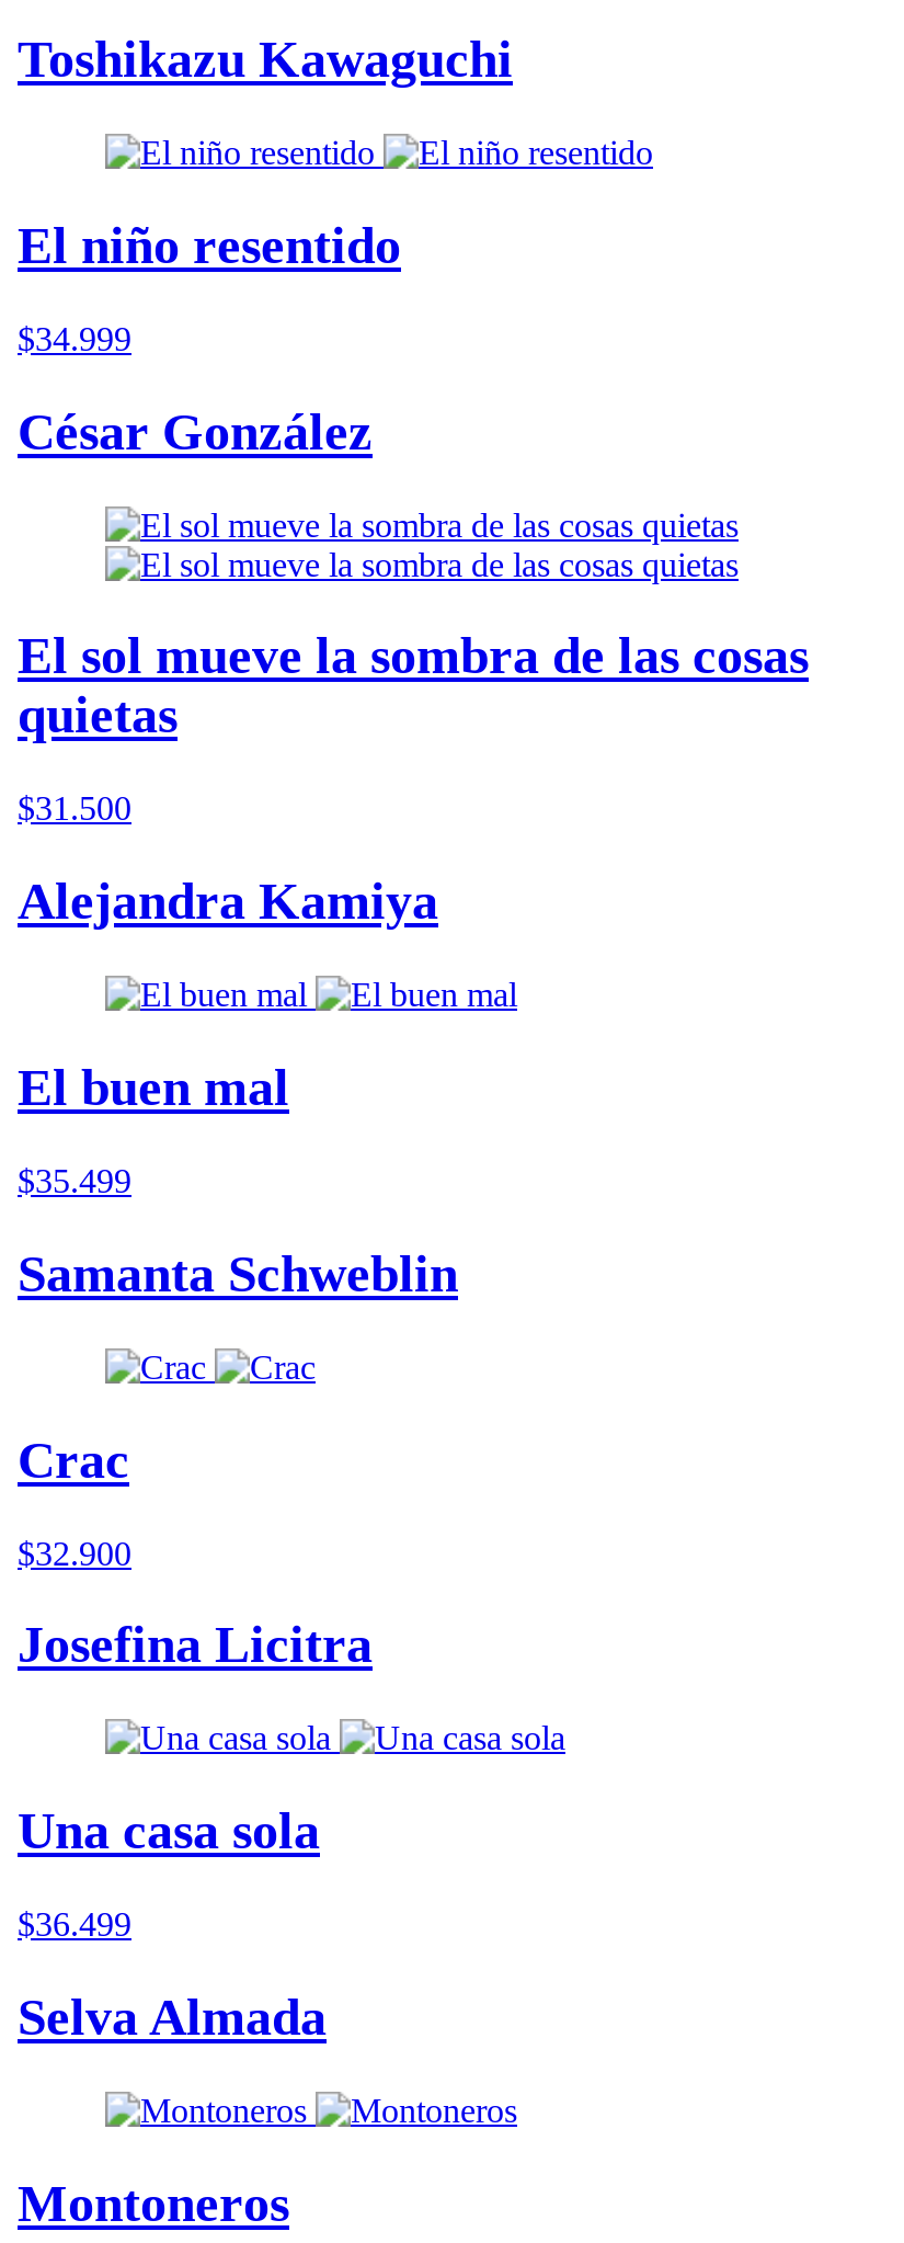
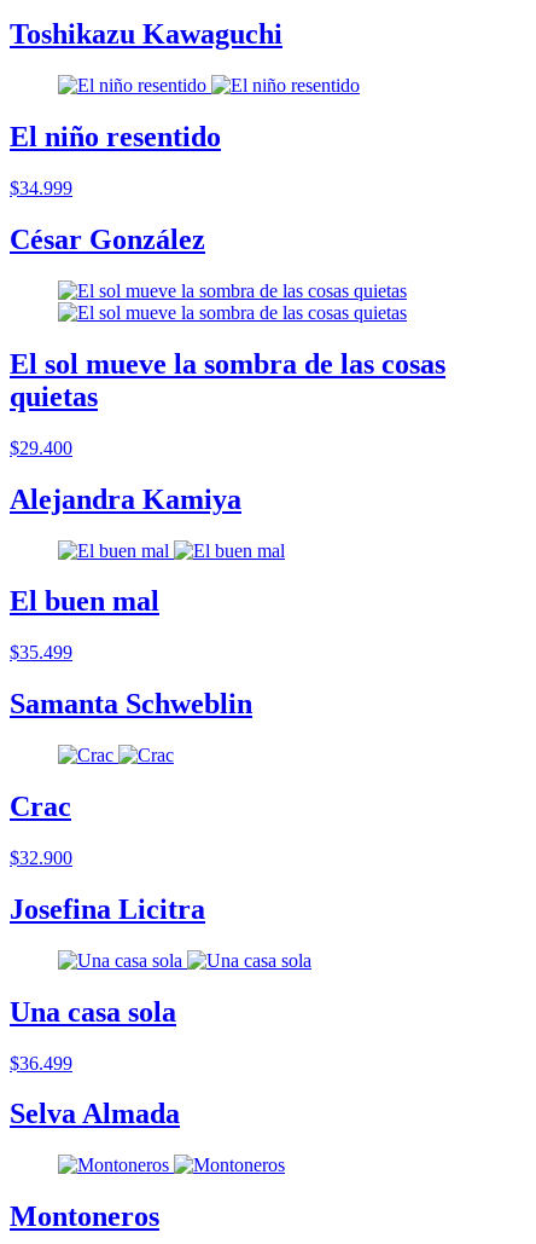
[18,790,131,827] $31.500 -> [10,437,72,458] $29.400

